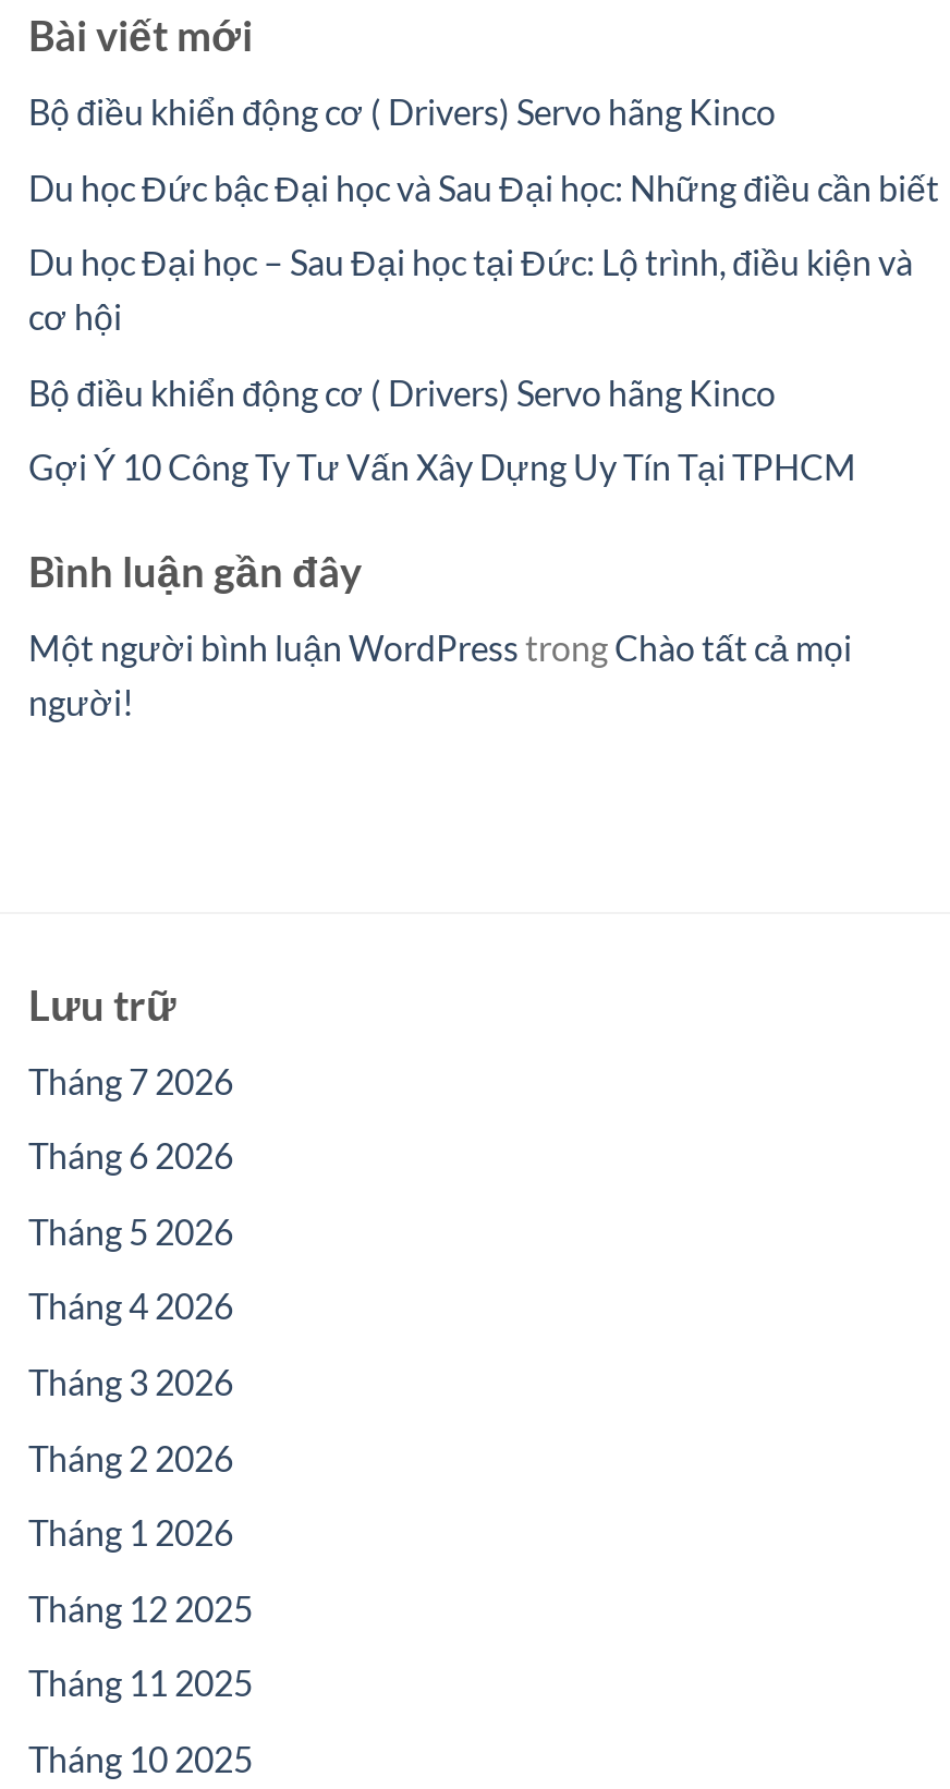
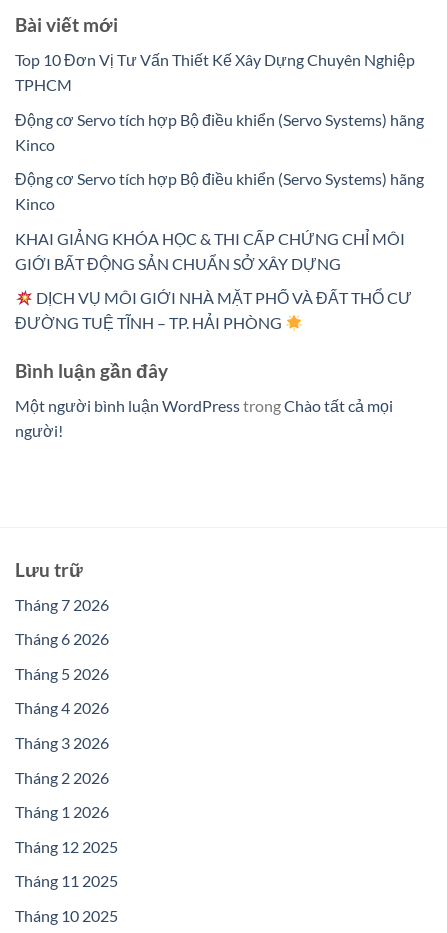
[28,90,776,132] Bộ điều khiển động cơ ( Drivers) Servo hãng Kinco -> [15,50,415,94] Top 10 Đơn Vị Tư Vấn Thiết Kế Xây Dựng Chuyên Nghiệp | TPHCM
[28,166,939,207] Du học Đức bậc Đại học và Sau Đại học: Những điều cần biết -> [15,110,424,154] Động cơ Servo tích hợp Bộ điều khiển (Servo Systems) hãng | Kinco
[28,241,913,337] Du học Đại học – Sau Đại học tại Đức: Lộ trình, điều kiện và | cơ hội -> [15,169,424,213] Động cơ Servo tích hợp Bộ điều khiển (Servo Systems) hãng | Kinco
[28,371,776,412] Bộ điều khiển động cơ ( Drivers) Servo hãng Kinco -> [15,229,405,273] KHAI GIẢNG KHÓA HỌC & THI CẤP CHỨNG CHỈ MÔI | GIỚI BẤT ĐỘNG SẢN CHUẨN SỞ XÂY DỰNG
[28,446,856,488] Gợi Ý 10 Công Ty Tư Vấn Xây Dựng Uy Tín Tại TPHCM -> [15,288,412,332] DỊCH VỤ MÔI GIỚI NHÀ MẶT PHỐ VÀ ĐẤT THỔ CƯ | ĐƯỜNG TUỆ TĨNH – TP. HẢI PHÒNG

